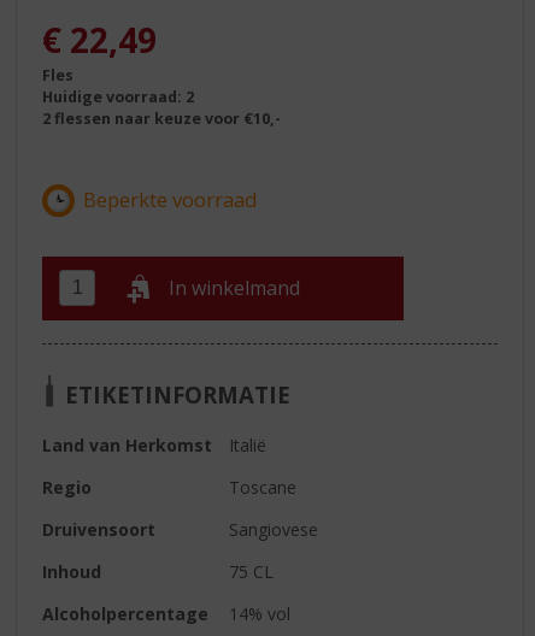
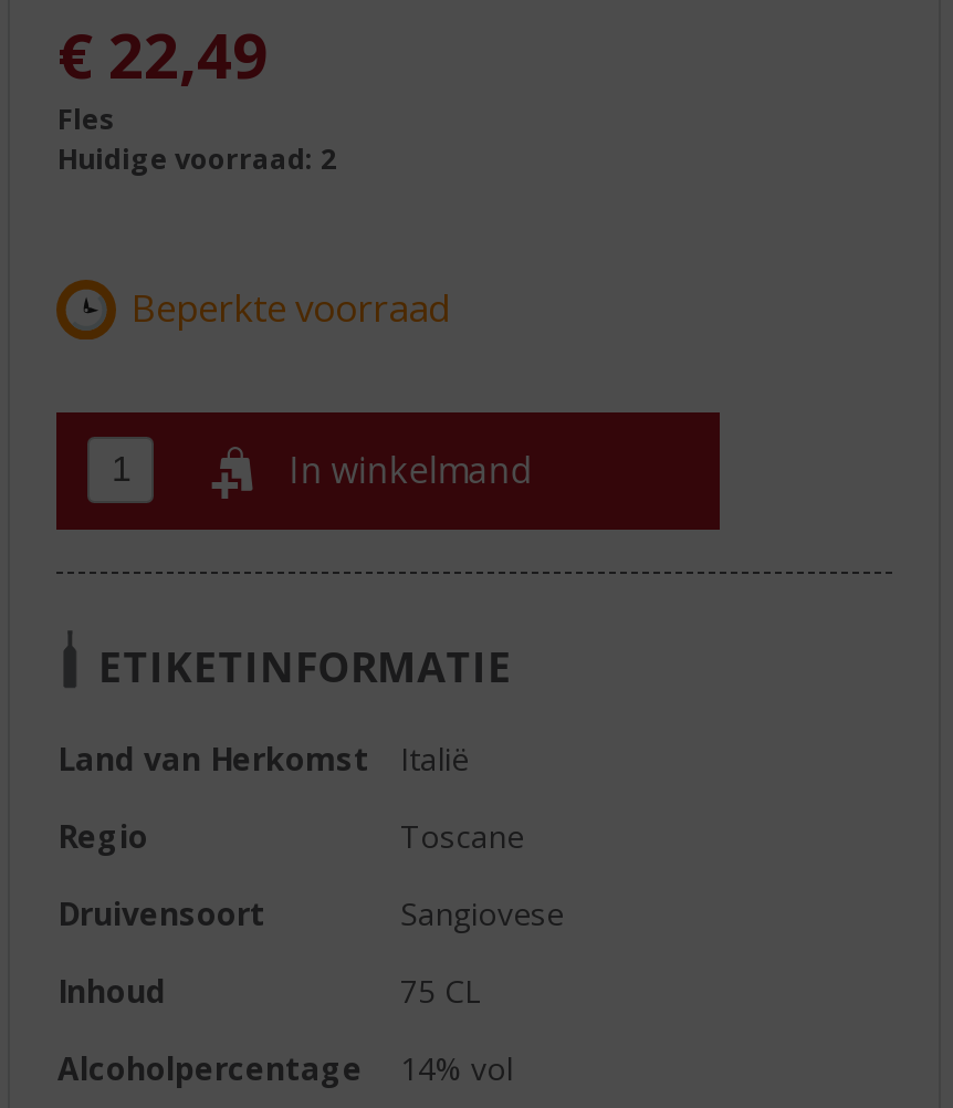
[43,109,281,129] 2 flessen naar keuze voor €10,- -> none

